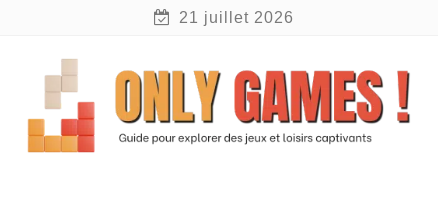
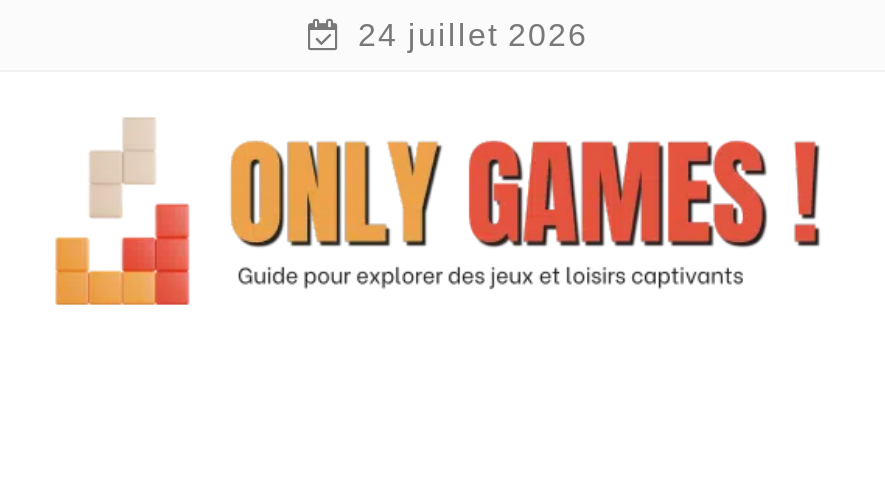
[174,9,294,26] 21 juillet 2026 -> [348,18,588,52] 24 juillet 2026

